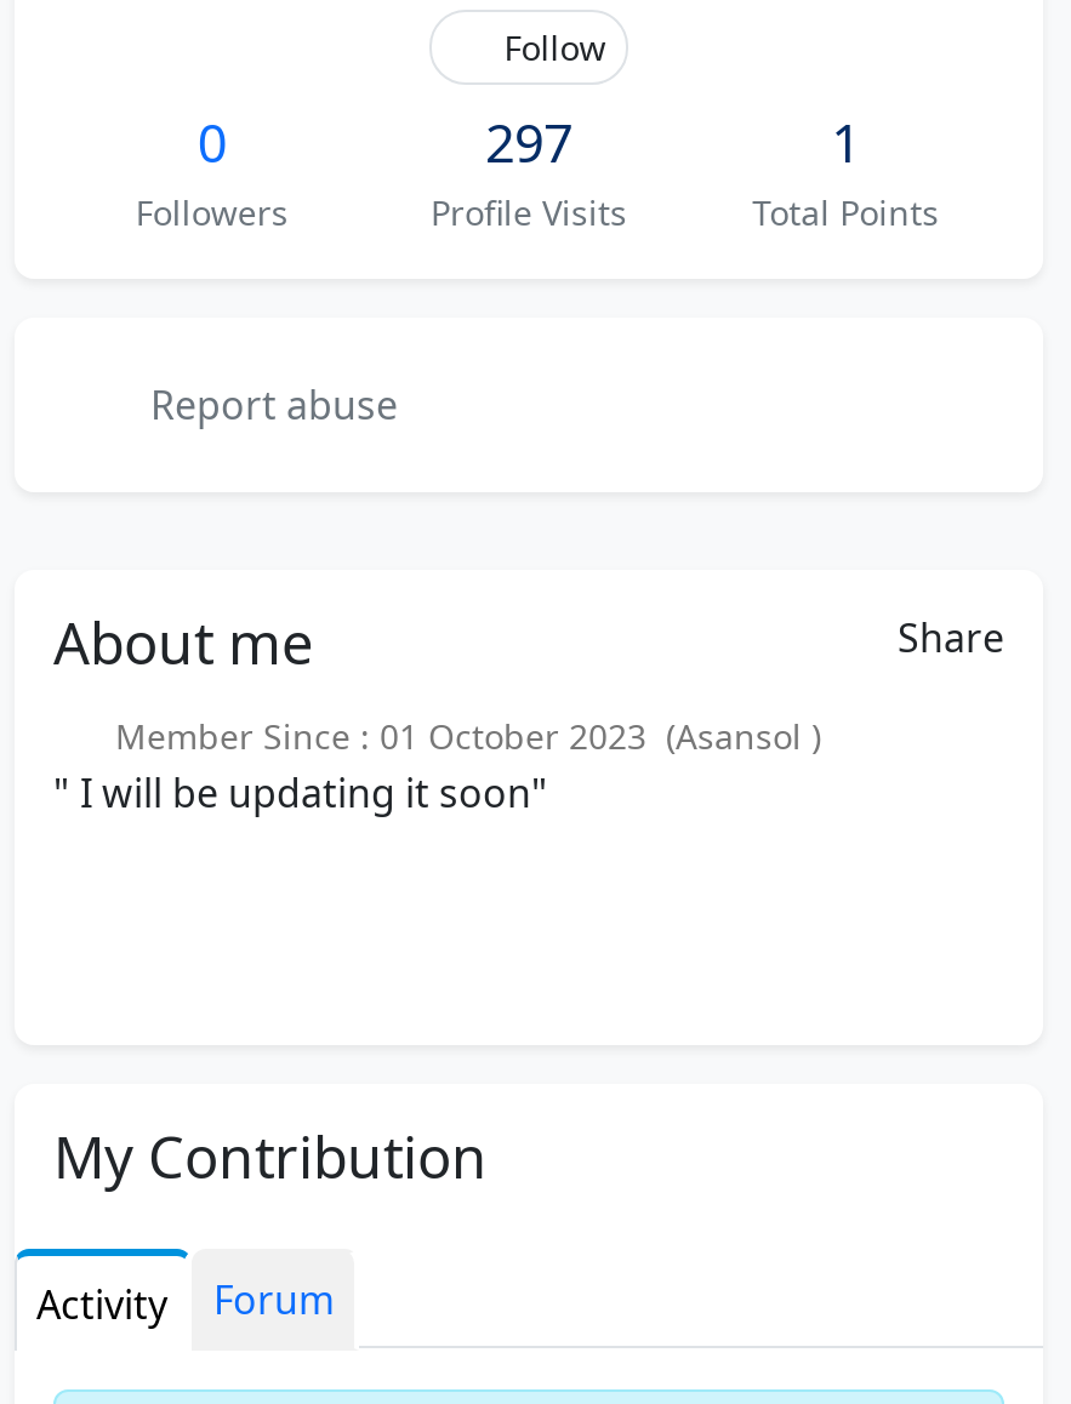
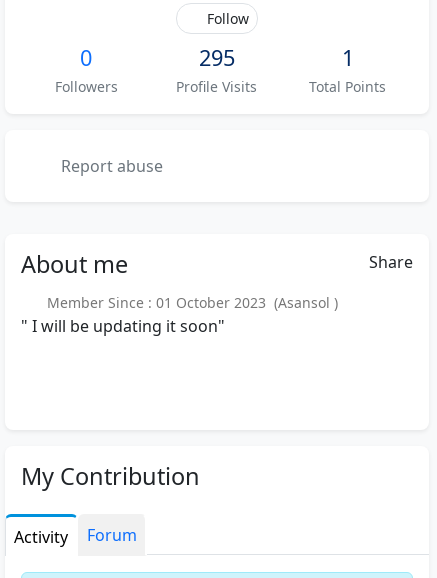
[485,107,572,177] 297 -> [199,43,235,72] 295

